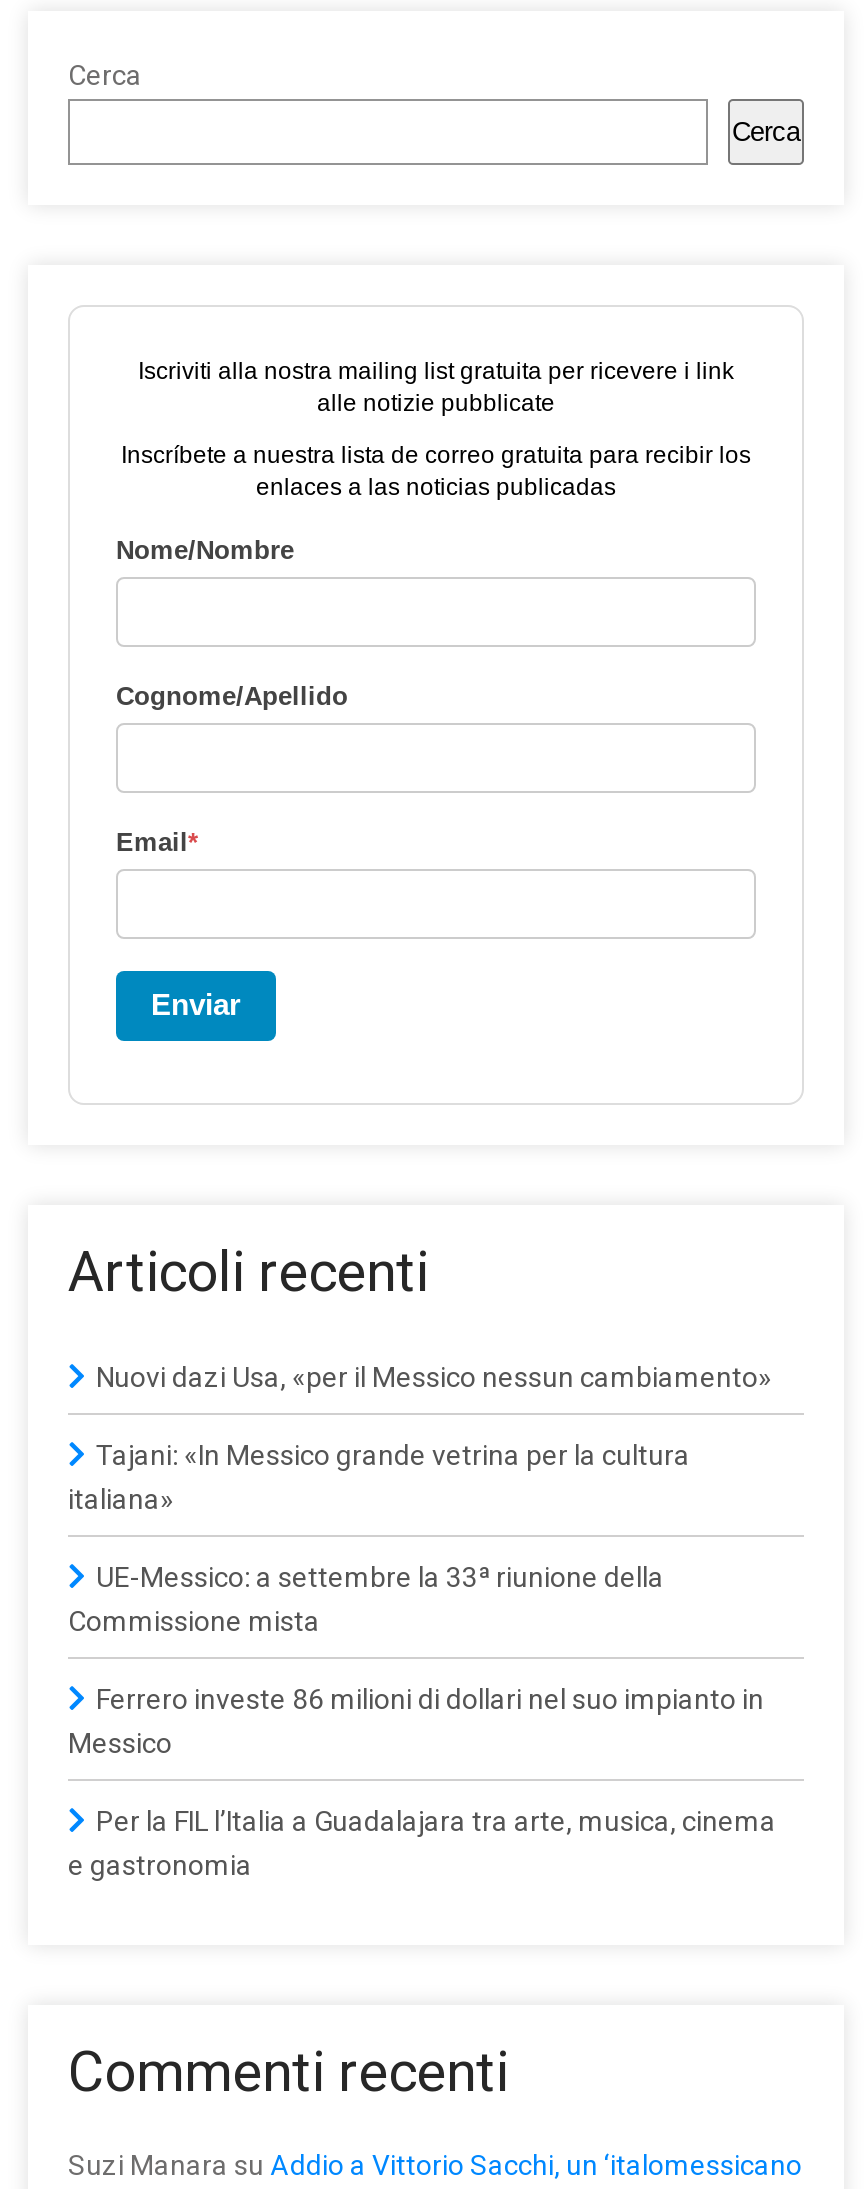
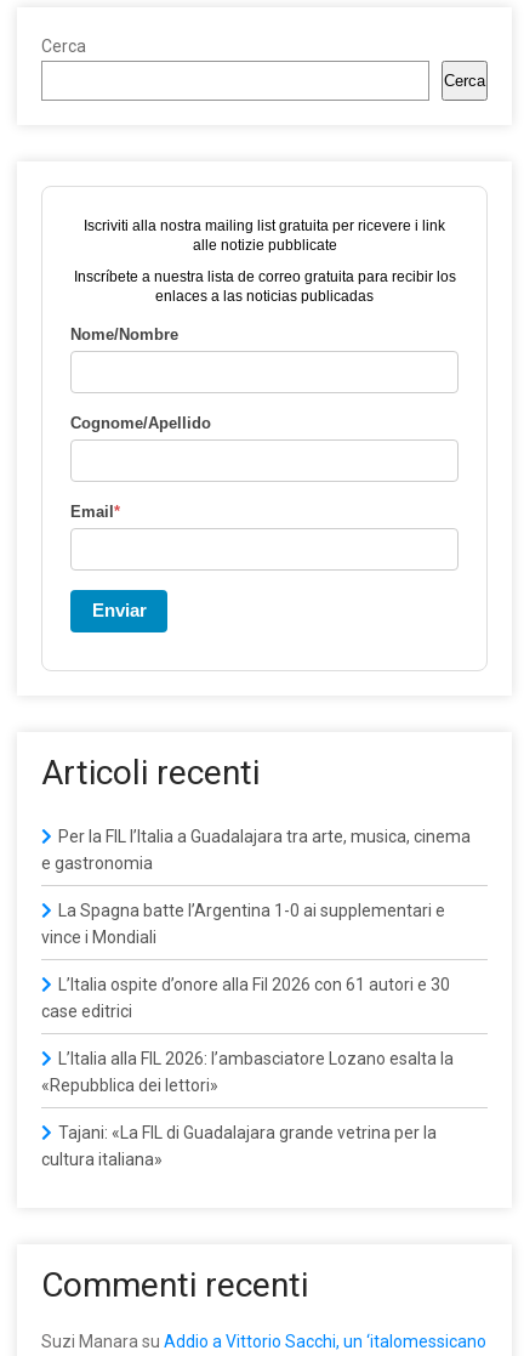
[68,1360,772,1758] Nuovi dazi Usa, «per il Messico nessun cambiamento» | Tajani: «In Messico grande vetrina per la cultura | italiana» | UE-Messico: a settembre la 33ª riunione della | Commissione mista | Ferrero investe 86 milioni di dollari nel suo impianto in | Messico -> none
moved [68,1804,776,1880] -> [41,826,471,872]: Per la FIL l’Italia a Guadalajara tra arte, musica, cinema | e gastronomia
none -> [41,900,454,1169] La Spagna batte l’Argentina 1-0 ai supplementari e | vince i Mondiali | L’Italia ospite d’onore alla Fil 2026 con 61 autori e 30 | case editrici | L’Italia alla FIL 2026: l’ambasciatore Lozano esalta la | «Repubblica dei lettori» | Tajani: «La FIL di Guadalajara grande vetrina per la | cultura italiana»

